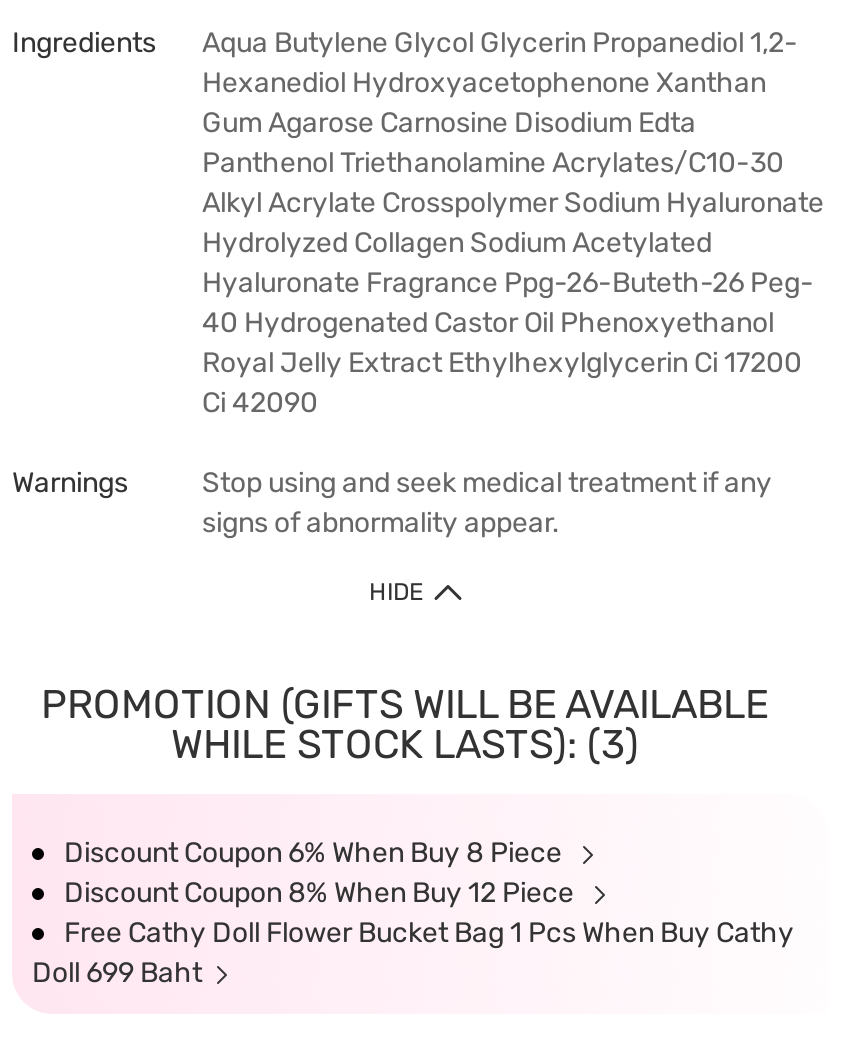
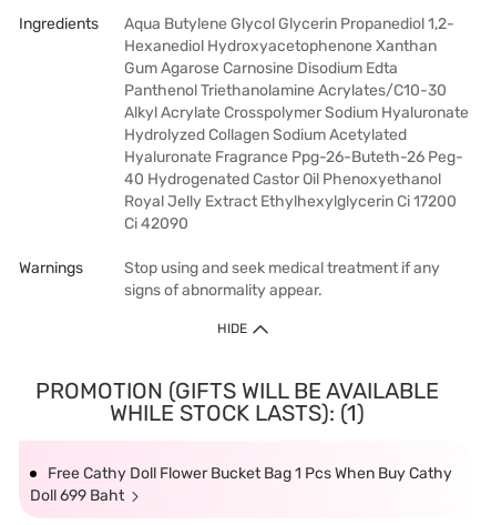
[64,720,639,910] WHILE STOCK LASTS): (3) | Discount Coupon 6% When Buy 8 Piece | Discount Coupon 8% When Buy 12 Piece -> [109,400,364,426] WHILE STOCK LASTS): (1)

